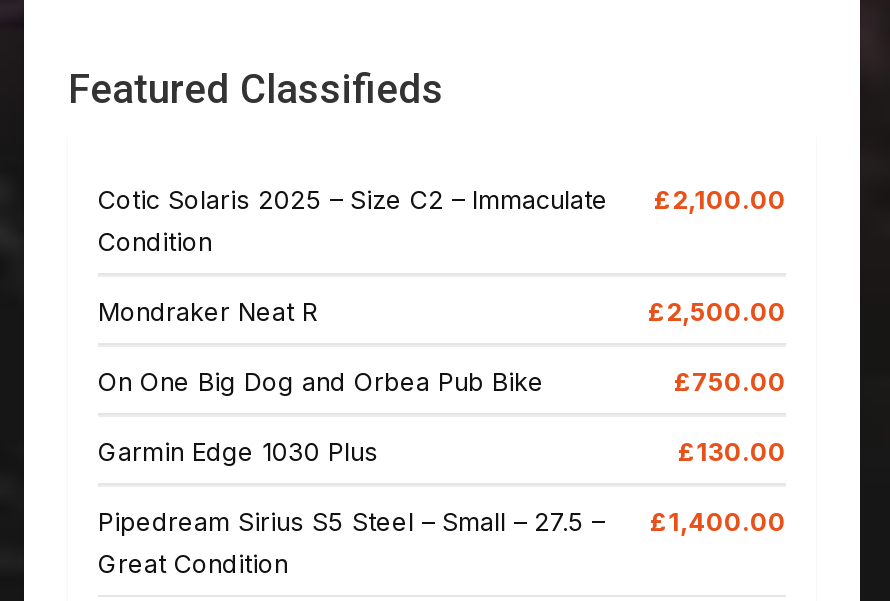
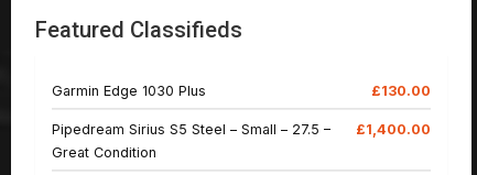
[98,185,608,257] Cotic Solaris 2025 – Size C2 – Immaculate | Condition -> none
[654,185,786,215] £2,100.00 -> none
[98,297,786,397] Mondraker Neat R | £2,500.00 | On One Big Dog and Orbea Pub Bike | £750.00 -> none

